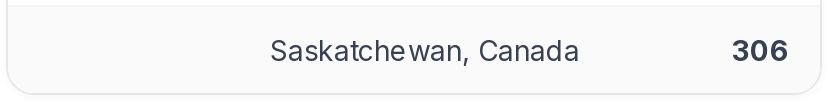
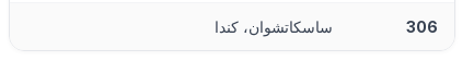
[270,33,580,67] Saskatchewan, Canada -> [215,18,333,36] ساسكاتشوان، كندا

